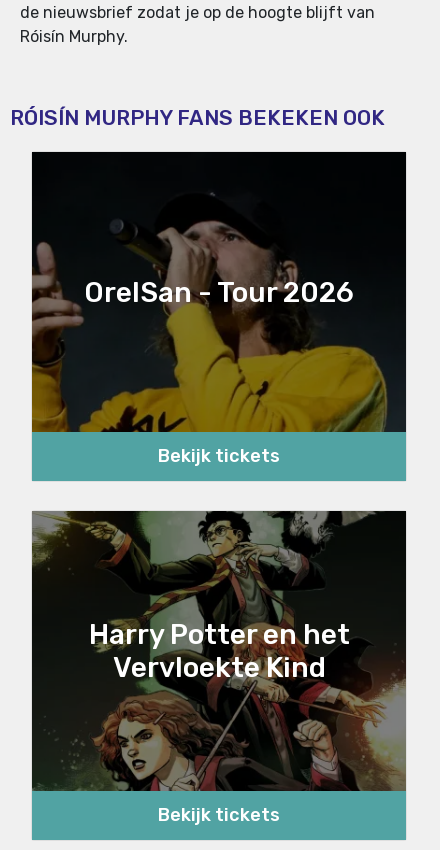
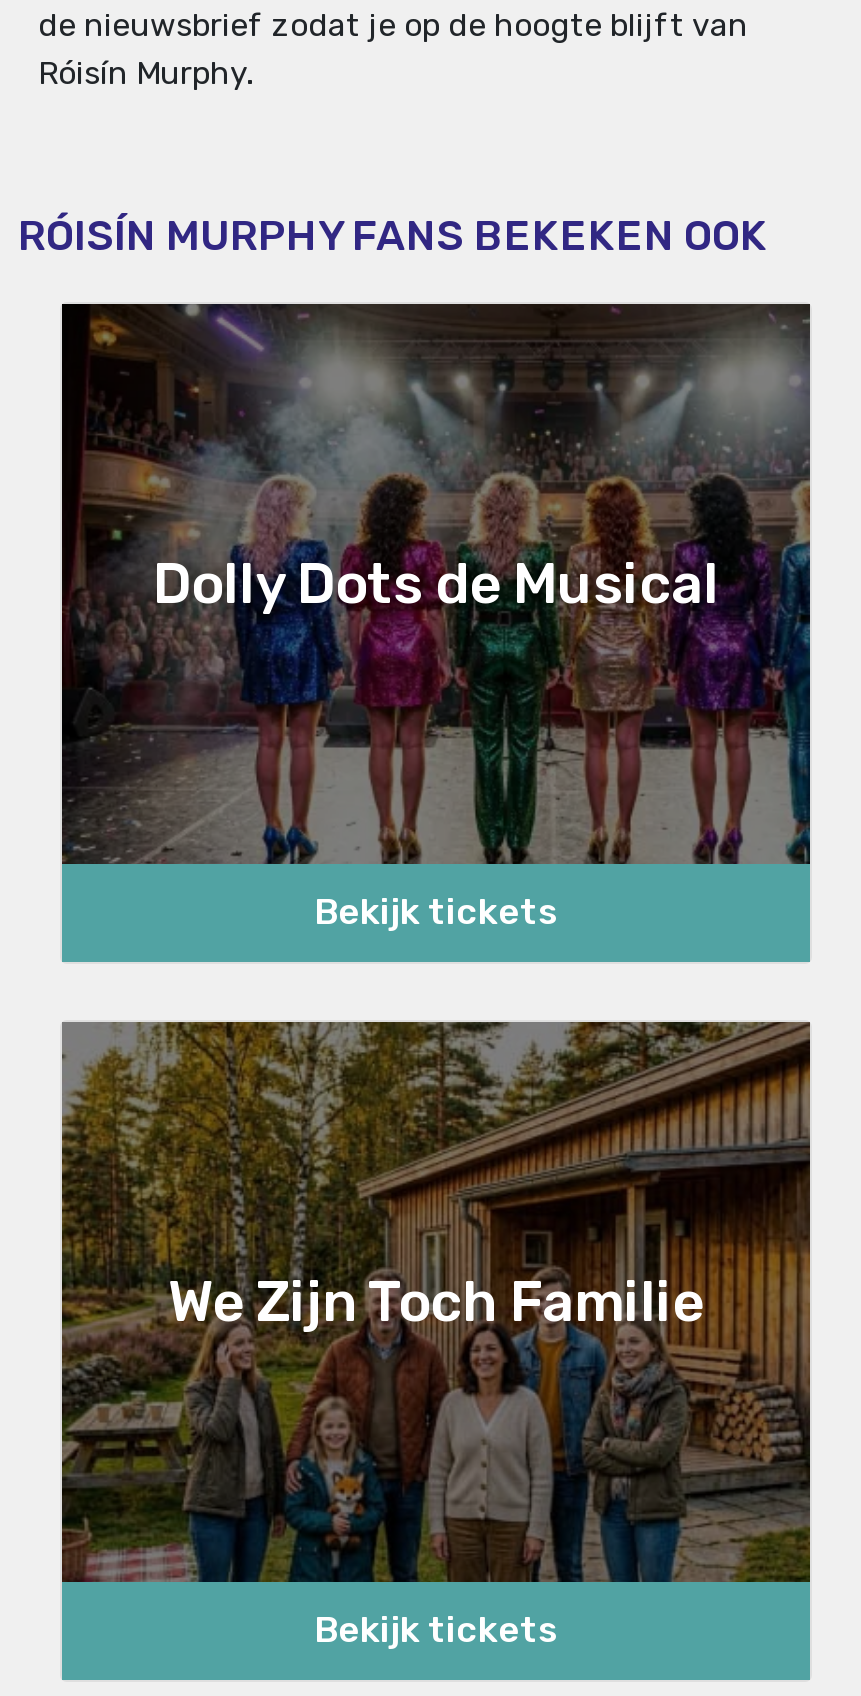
[31,152,407,433] [image] | OrelSan - Tour 2026 -> [60,302,812,866] [image] | Dolly Dots de Musical
[32,510,407,792] [image] | Harry Potter en het | Vervloekte Kind -> [62,1020,812,1584] [image] | We Zijn Toch Familie

